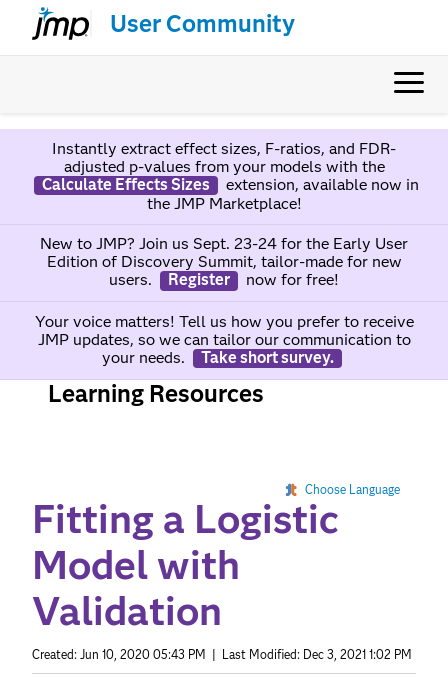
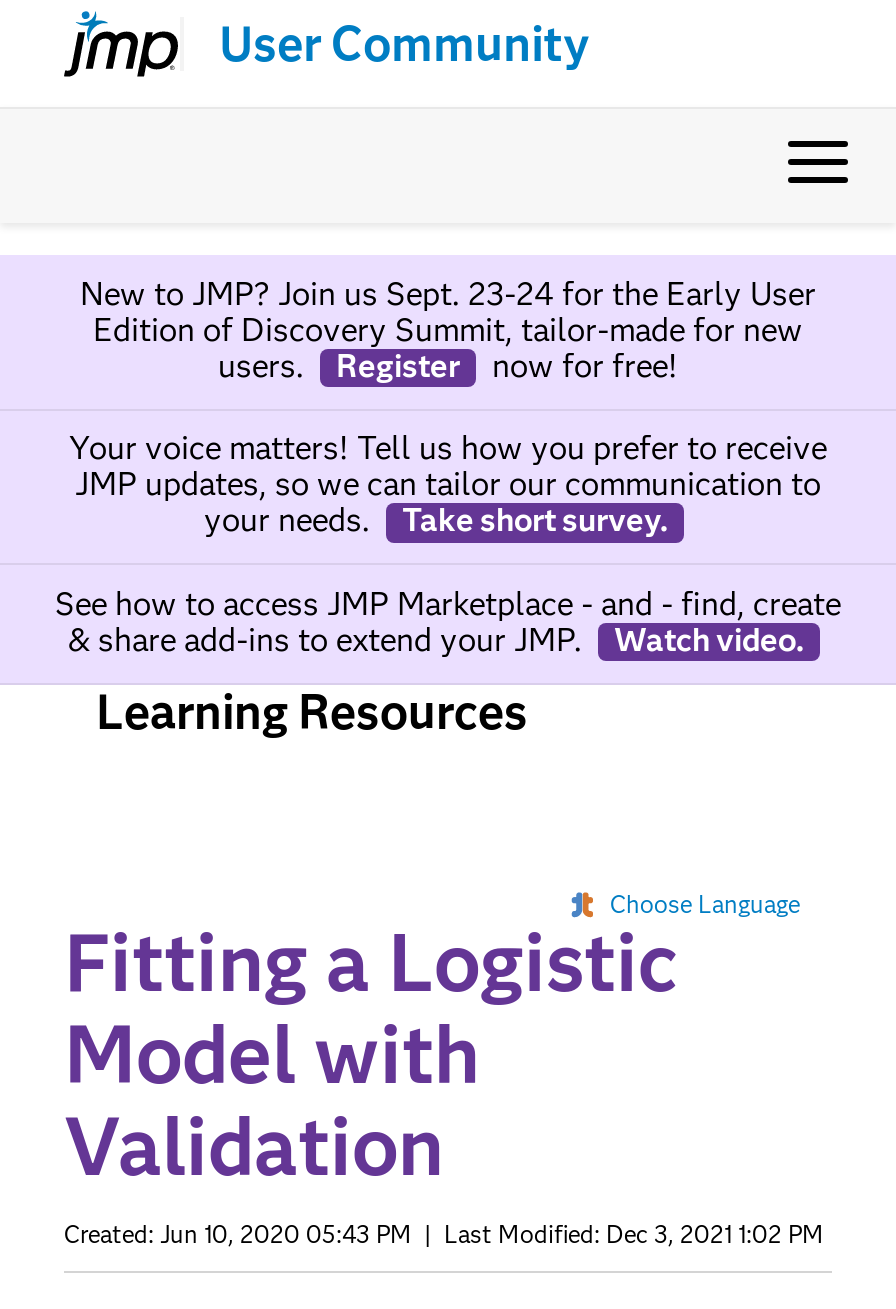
[41,139,418,213] Instantly extract effect sizes, F-ratios, and FDR- | adjusted p-values from your models with the | Calculate Effects Sizes | extension, available now in | the JMP Marketplace! -> none
moved [34,234,413,367] -> [69,275,827,539]: New to JMP? Join us Sept. 23-24 for the Early User | Edition of Discovery Summit, tailor-made for new | users. | ... | your needs. | Take short survey.
none -> [55,584,841,658] See how to access JMP Marketplace - and - find, create | & share add-ins to extend your JMP. | Watch video.

